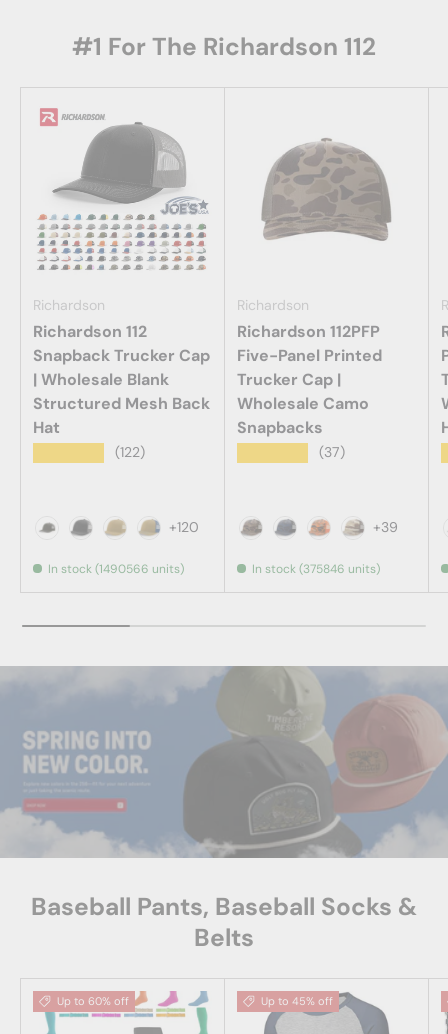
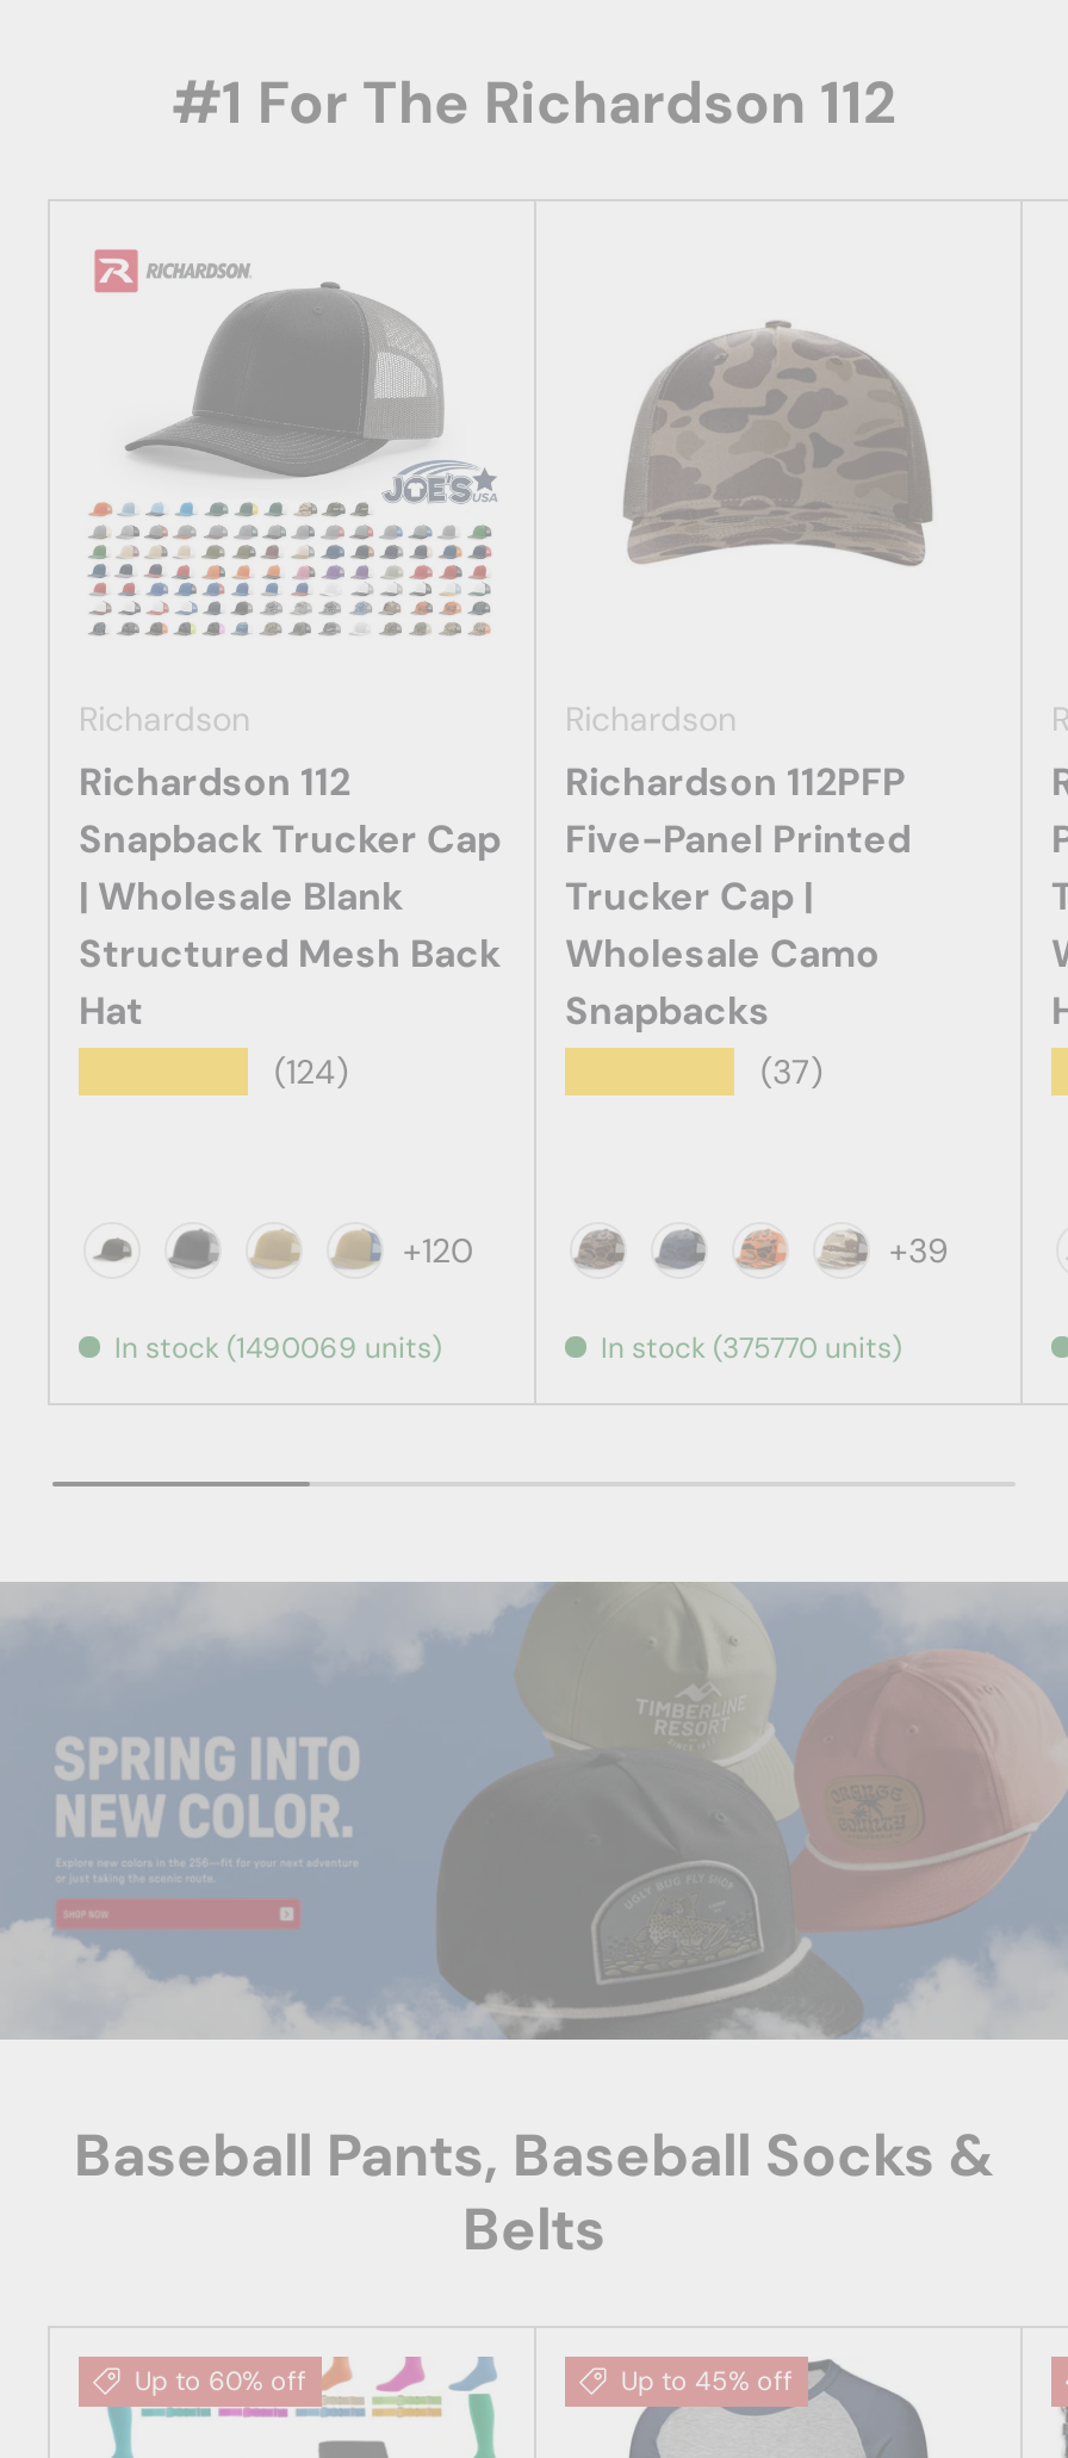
[115,443,145,461] (122) -> [274,1049,348,1092] (124)
[48,561,184,577] In stock (1490566 units) -> [114,1329,441,1368] In stock (1490069 units)
[252,561,380,577] In stock (375846 units) -> [601,1329,901,1368] In stock (375770 units)

